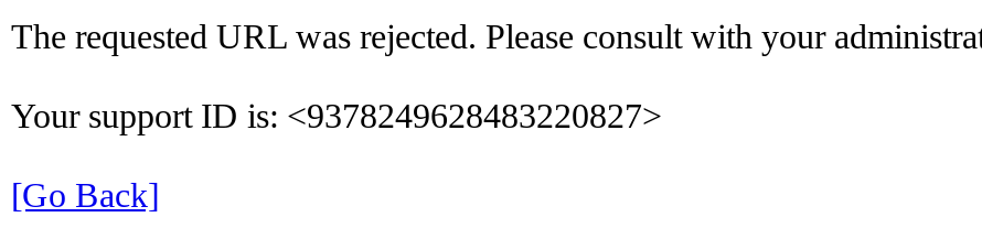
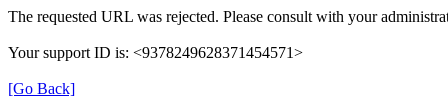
[11,97,662,134] Your support ID is: <9378249628483220827> -> [8,44,303,61] Your support ID is: <9378249628371454571>

